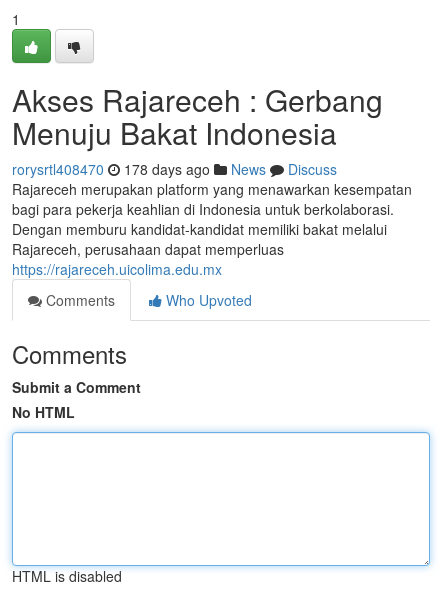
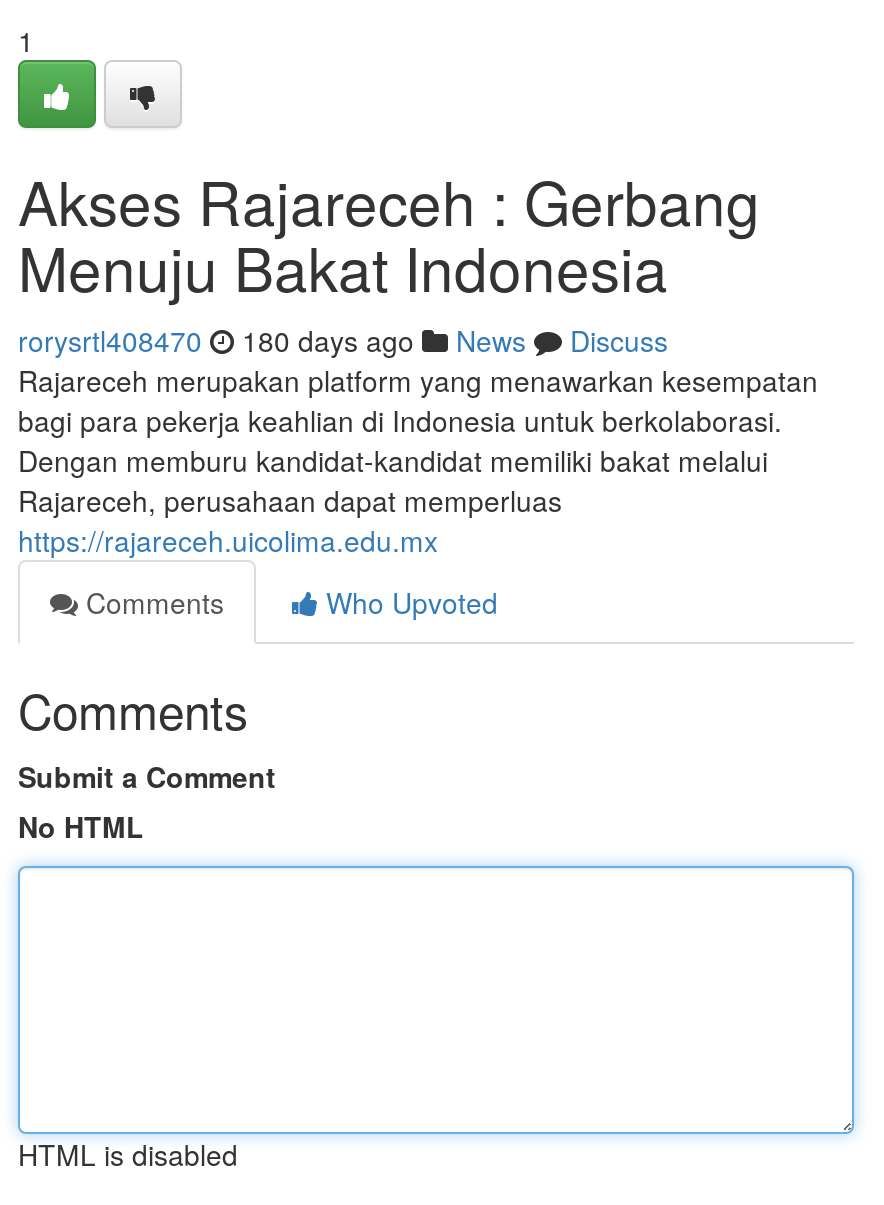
[12,159,337,179] rorysrtl408470 178 days ago News Discuss -> [18,320,668,360] rorysrtl408470 180 days ago News Discuss

